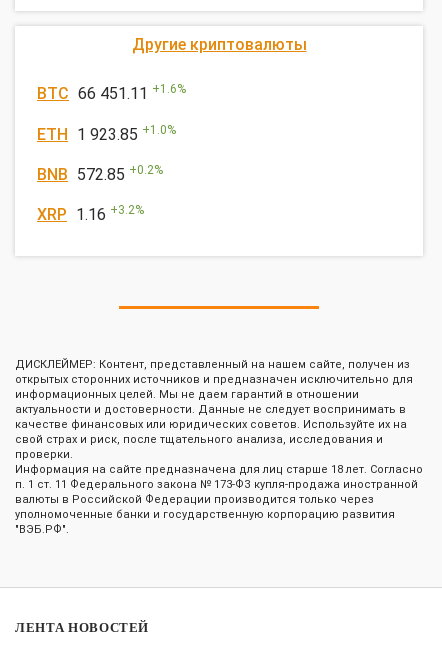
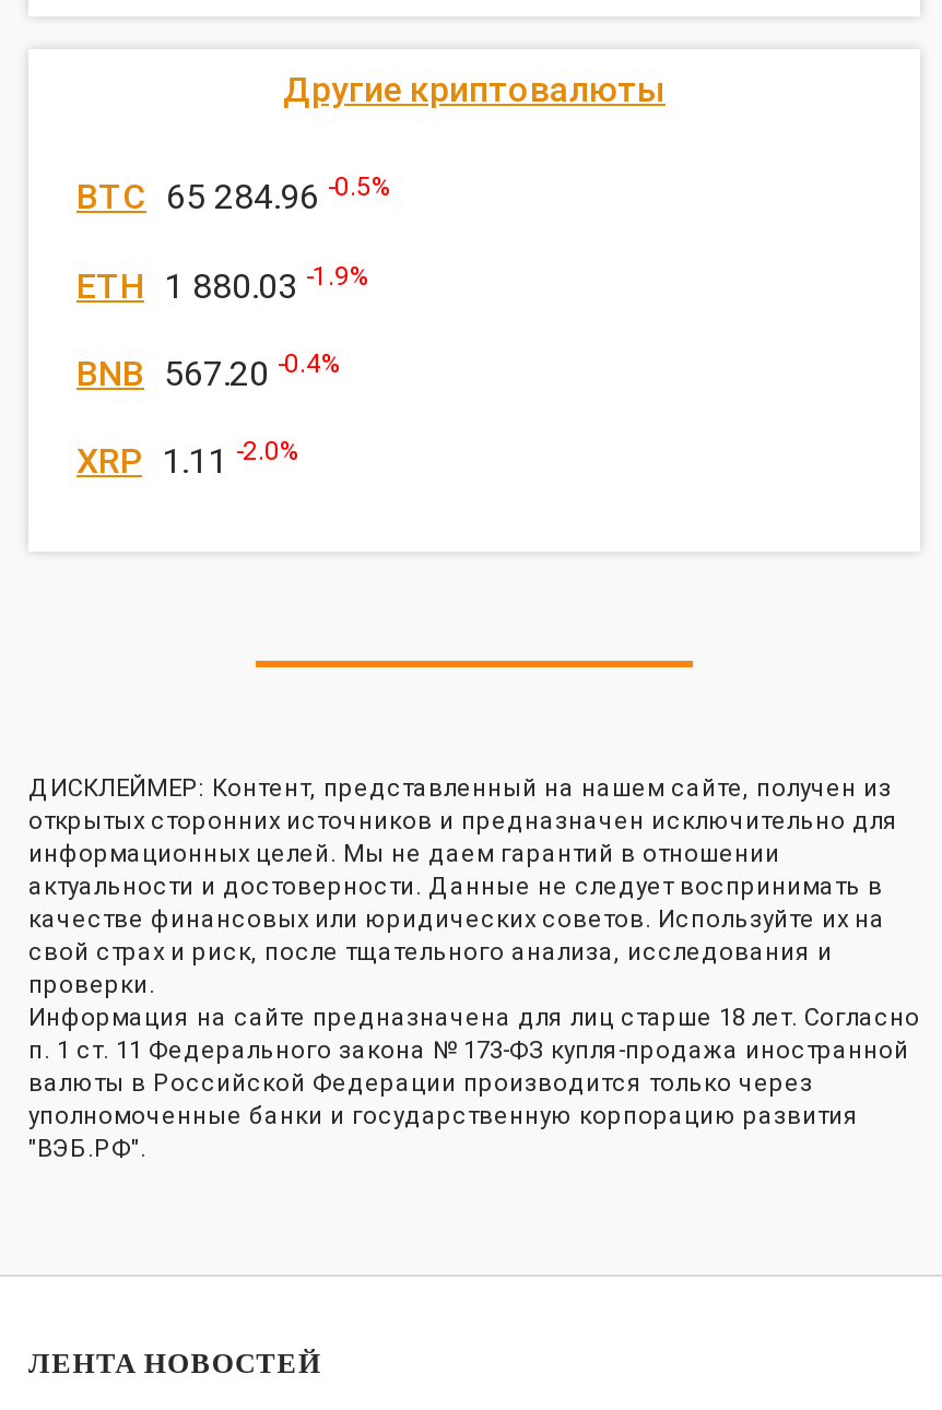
[37,82,186,103] BTC 66 451.11 + 1.6% -> [76,172,391,218] BTC 65 284.96 -0.5%
[37,123,176,144] ETH 1 923.85 + 1.0% -> [76,260,369,306] ETH 1 880.03 -1.9%
[37,163,163,184] BNB 572.85 +0.2% -> [76,348,341,394] BNB 567.20 -0.4%
[37,203,144,224] XRP 1.16 +3.2% -> [76,436,299,482] XRP 1.11 -2.0%

